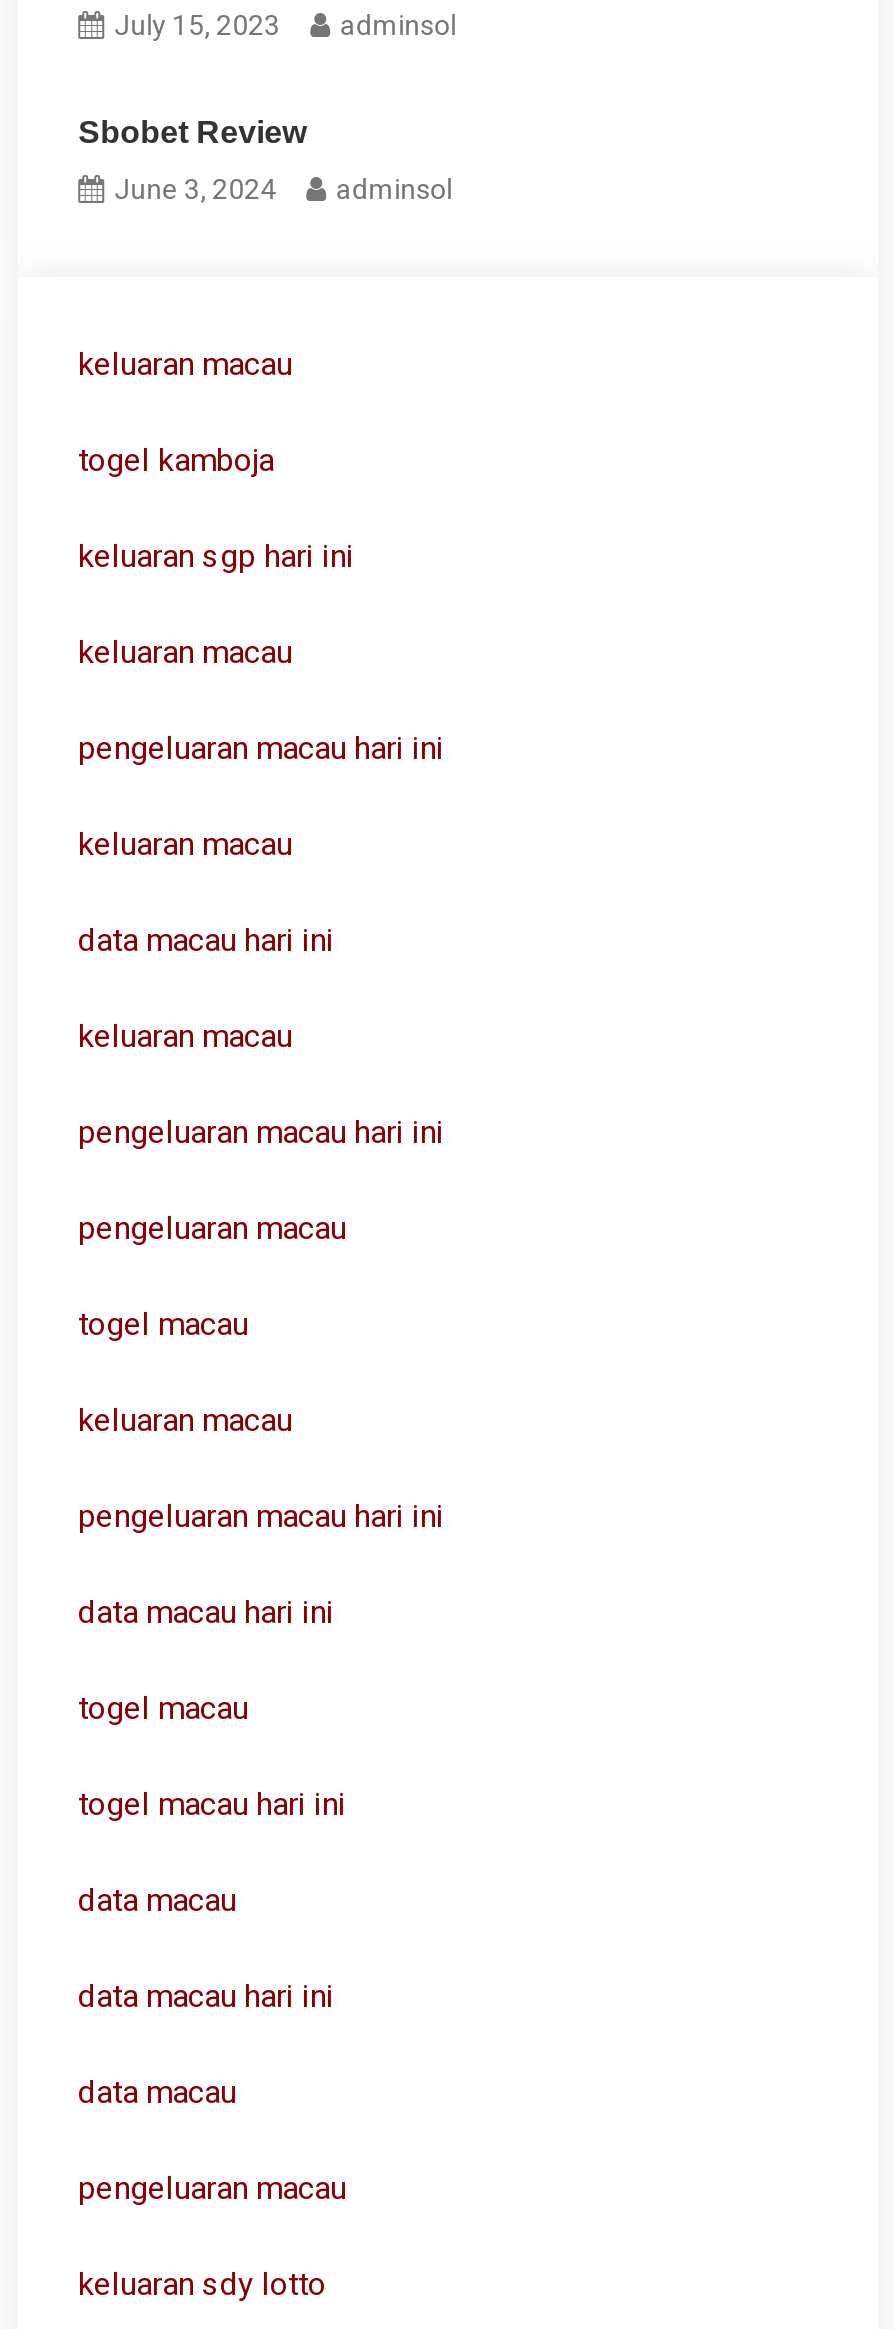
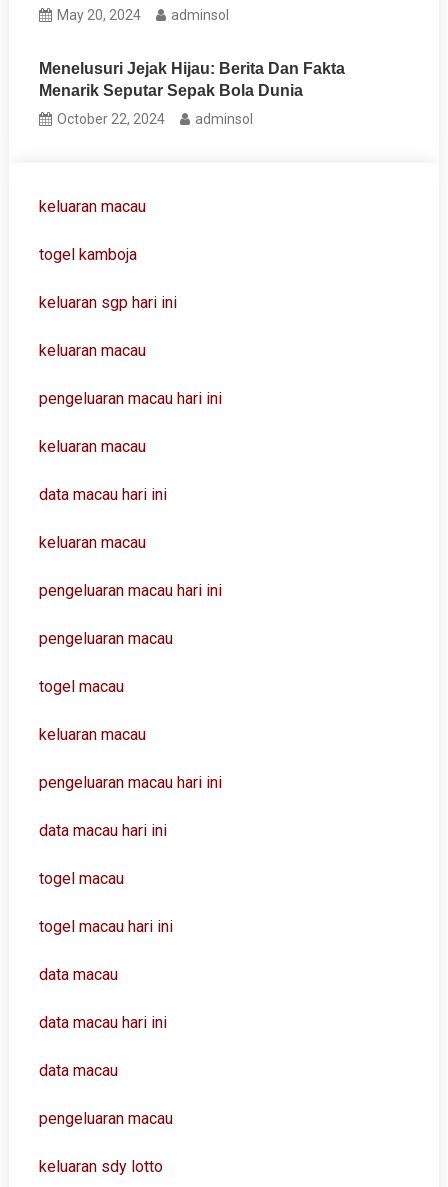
[114,9,456,41] July 15, 2023 adminsol -> [57,7,229,23] May 20, 2024 adminsol
[78,115,306,149] Sbobet Review -> [39,60,345,99] Menelusuri Jejak Hijau: Berita Dan Fakta | Menarik Seputar Sepak Bola Dunia
[114,173,452,205] June 3, 2024 adminsol -> [57,111,253,127] October 22, 2024 adminsol

